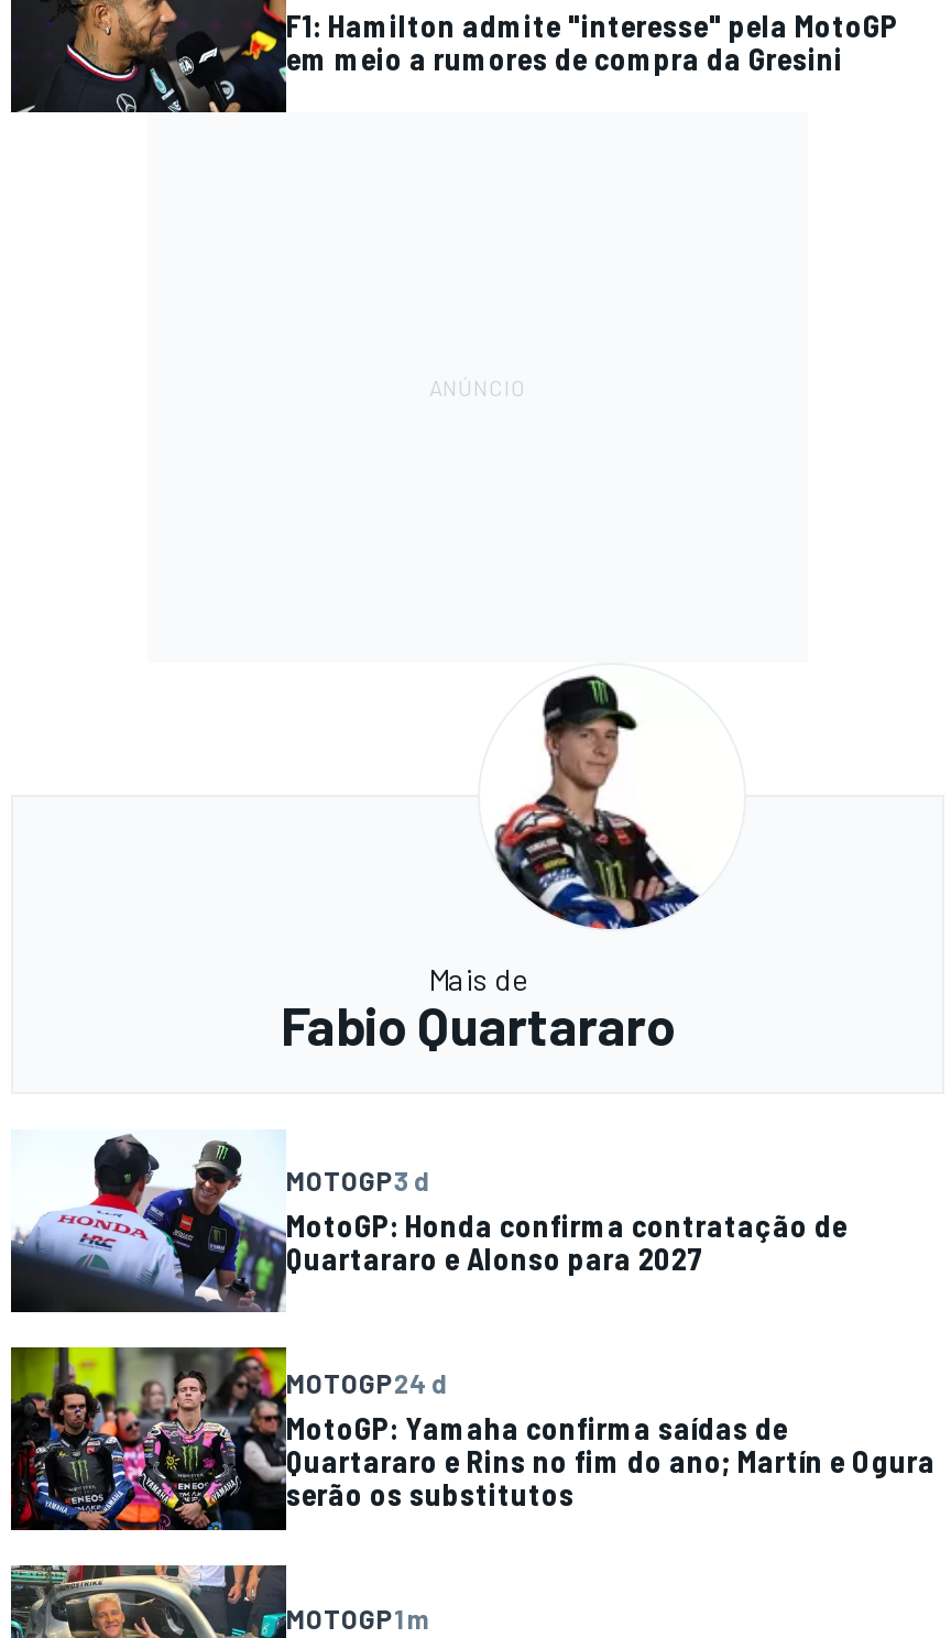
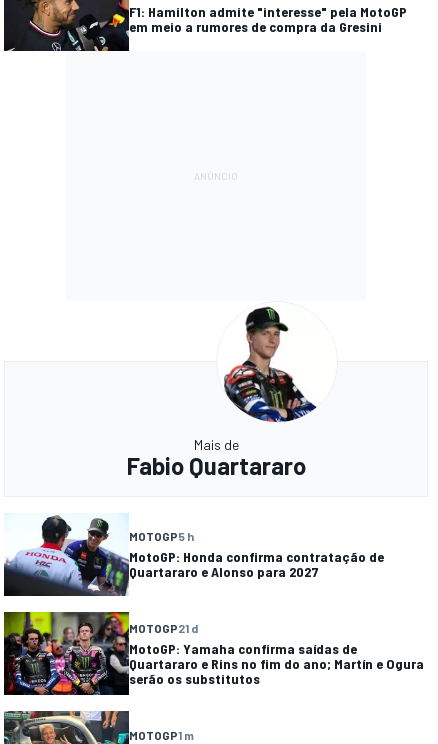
[286,1166,429,1197] MOTOGP3 d -> [129,529,194,543] MOTOGP5 h
[286,1367,447,1398] MOTOGP24 d -> [129,621,198,635] MOTOGP21 d

